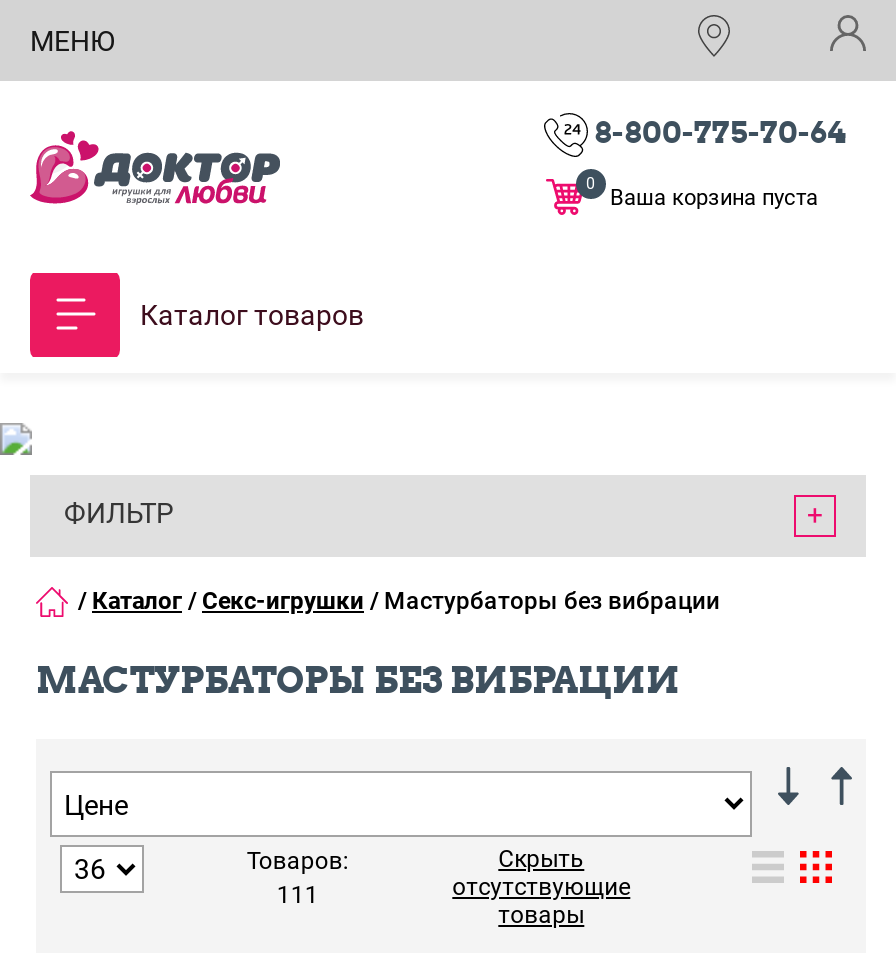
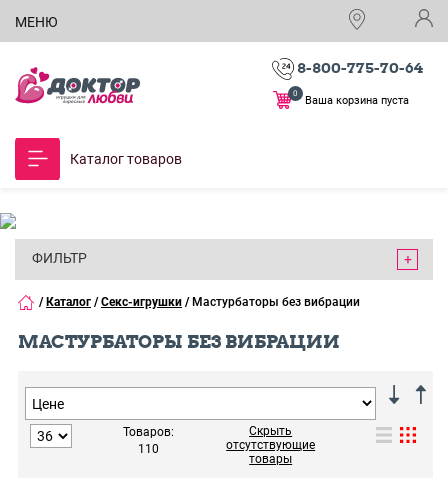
[277,881,319,909] 111 -> [138,442,159,456] 110

